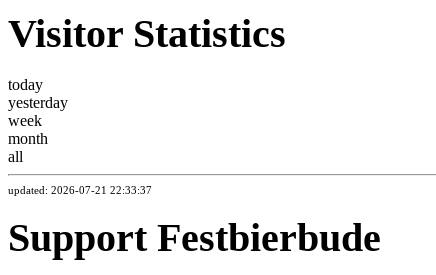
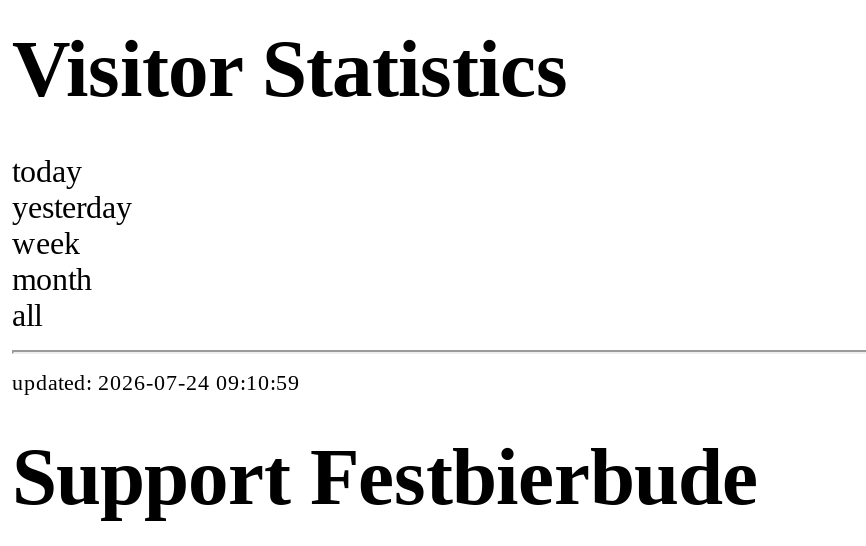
[8,184,152,196] updated: 2026-07-21 22:33:37 -> [12,369,300,393] updated: 2026-07-24 09:10:59

